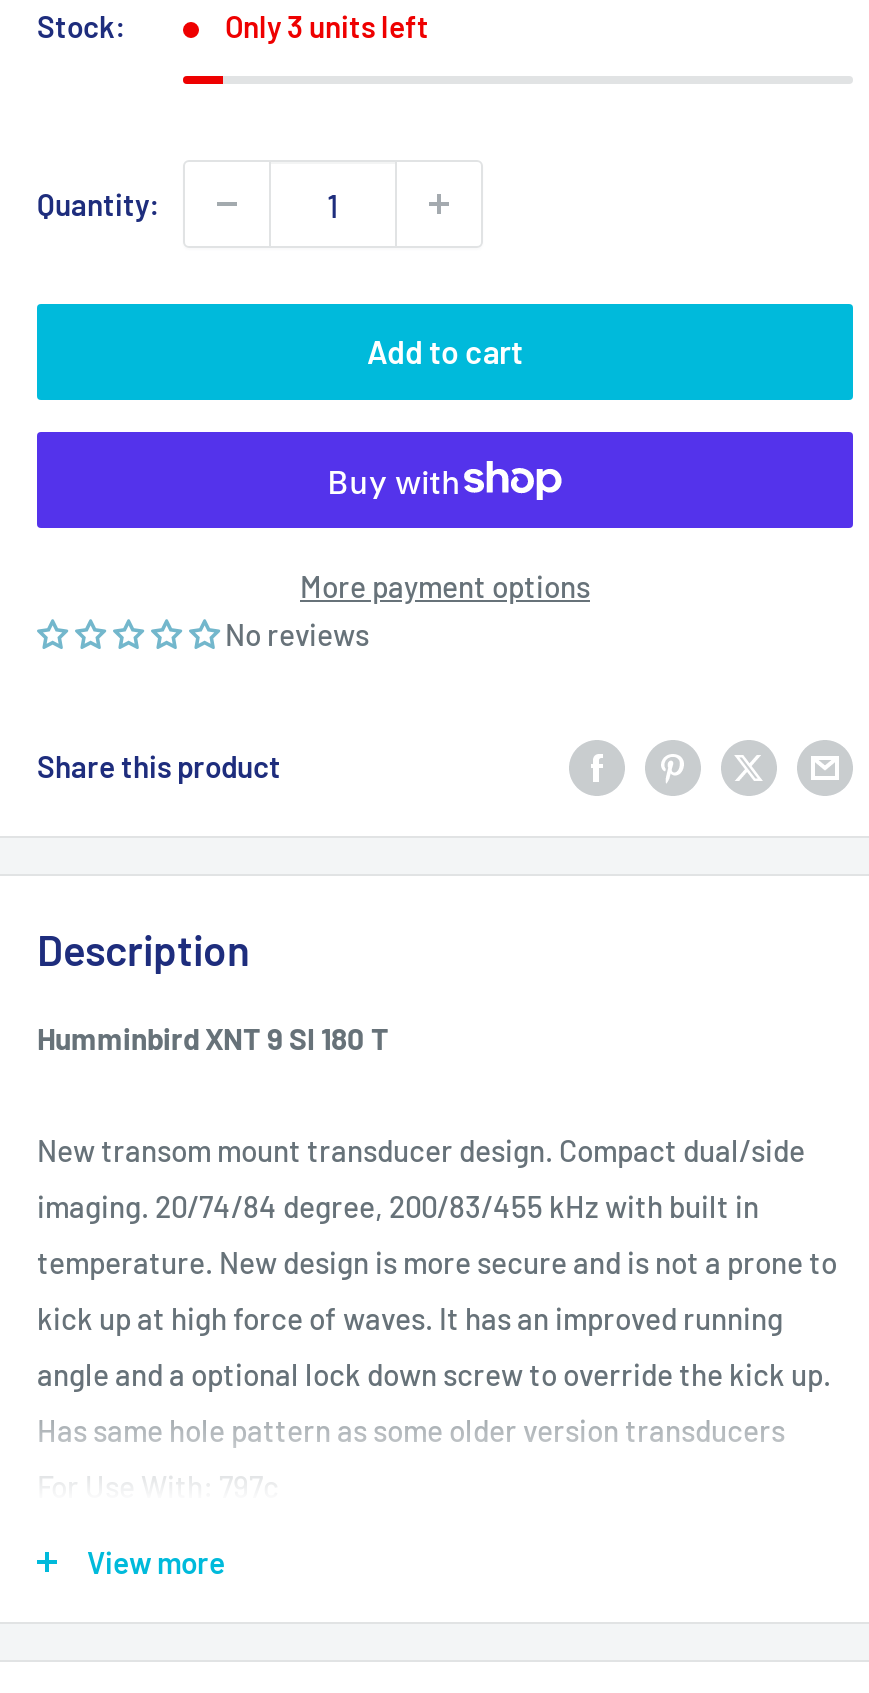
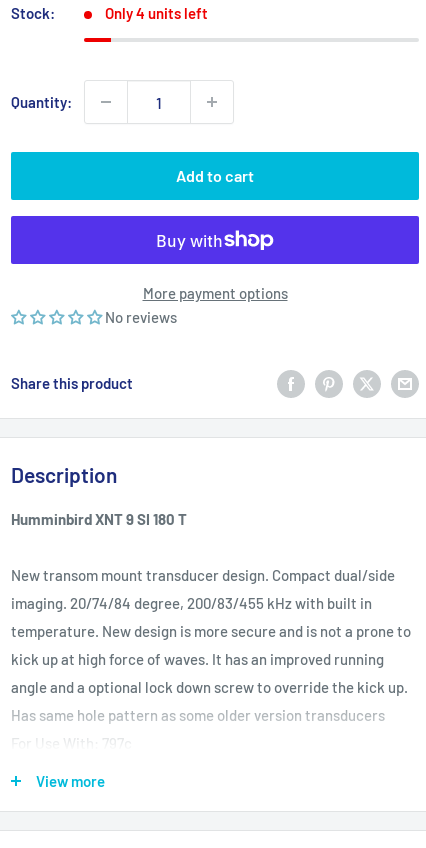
[225,8,429,44] Only 3 units left -> [105,4,208,22] Only 4 units left

